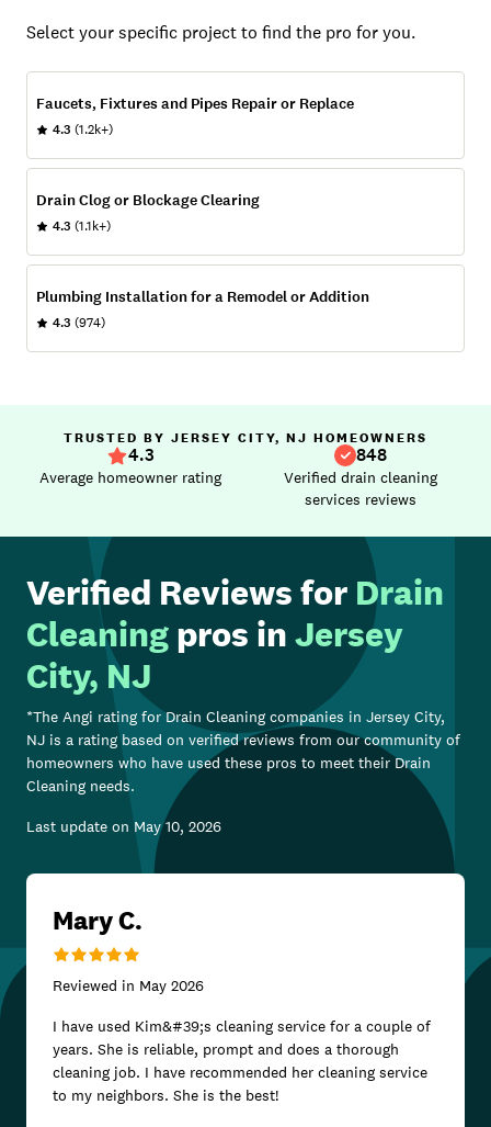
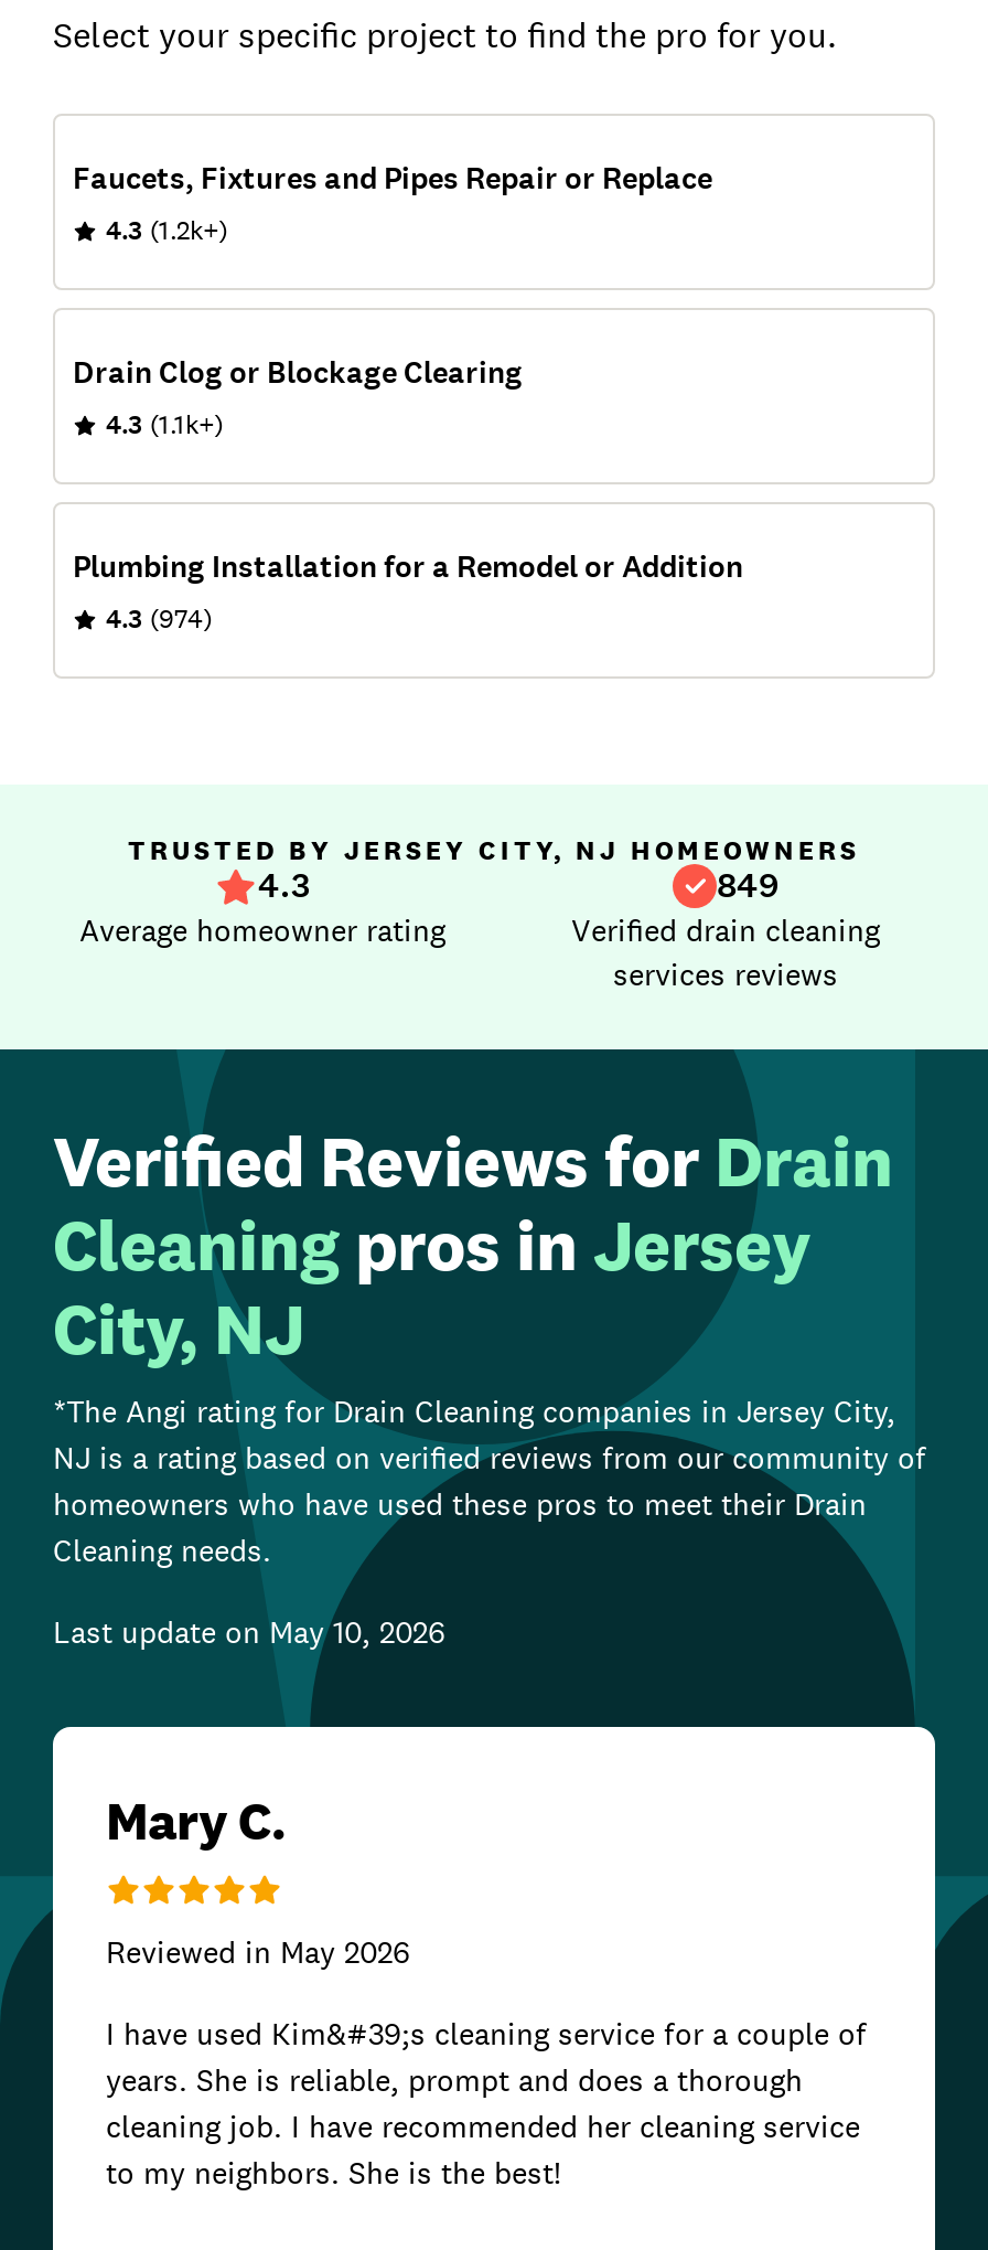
[356,443,387,466] 848 -> [717,862,778,908] 849

